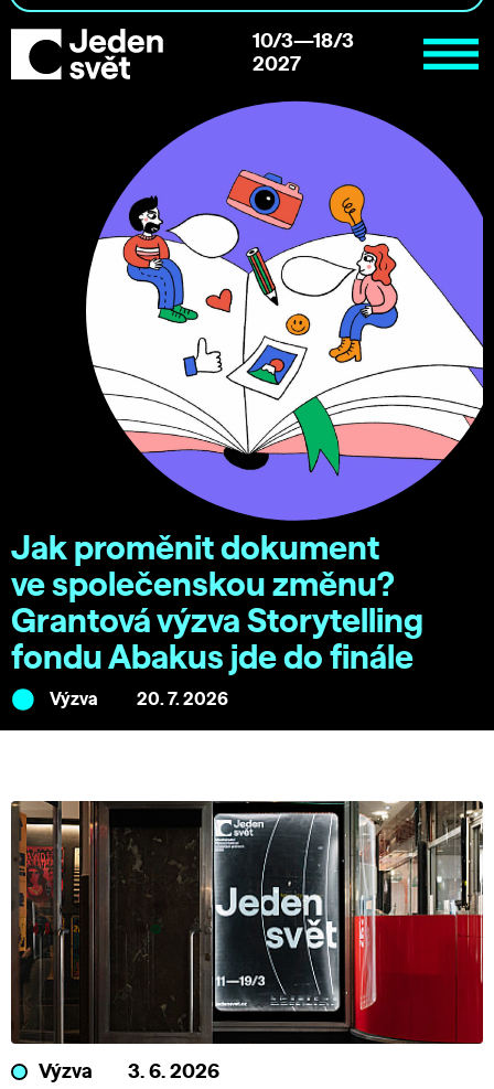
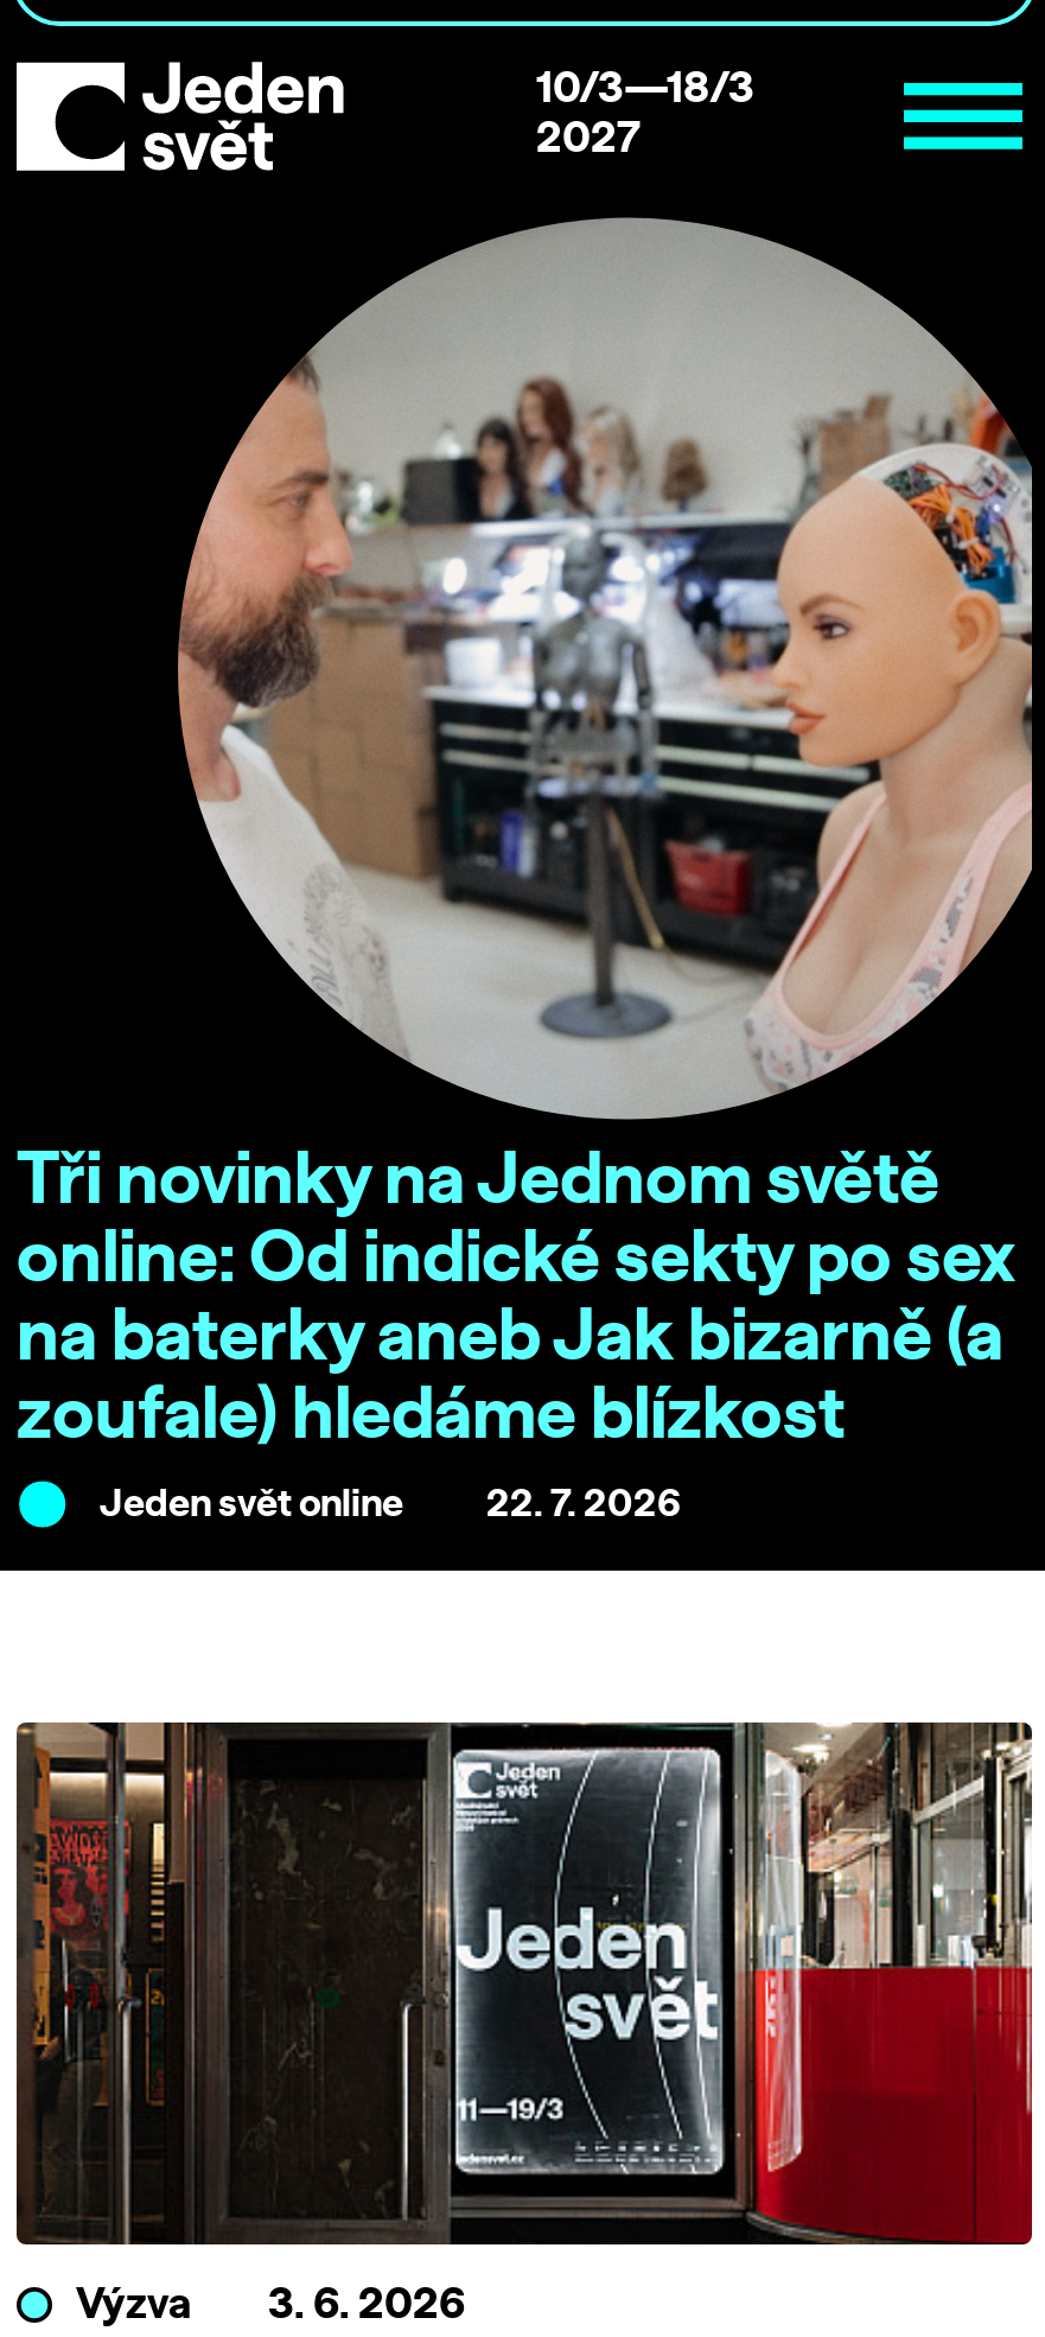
[11,100,484,675] [image] | Jak proměnit dokument | ve společenskou změnu? | Grantová výzva Storytelling | fondu Abakus jde do finále -> [17,216,1034,1452] [image] | Tři novinky na Jednom světě | online: Od indické sekty po sex | na baterky aneb Jak bizarně (a | zoufale) hledáme blízkost
[50,690,228,708] Výzva | 20. 7. 2026 -> [100,1485,681,1523] Jeden svět online | 22. 7. 2026

